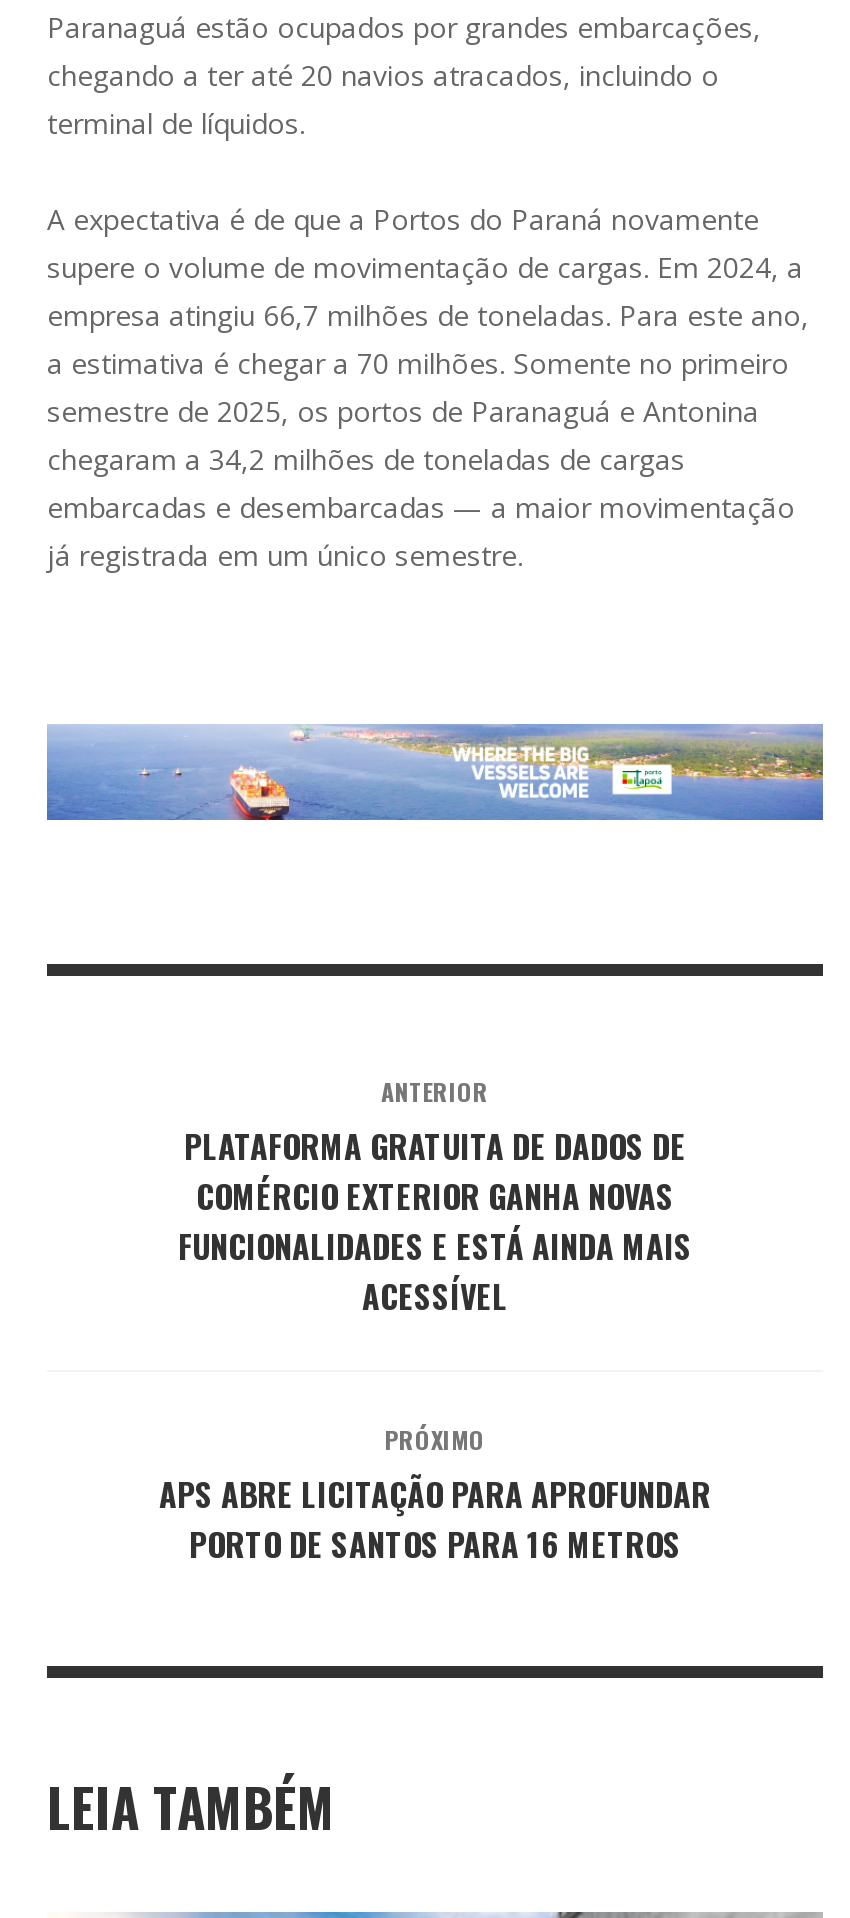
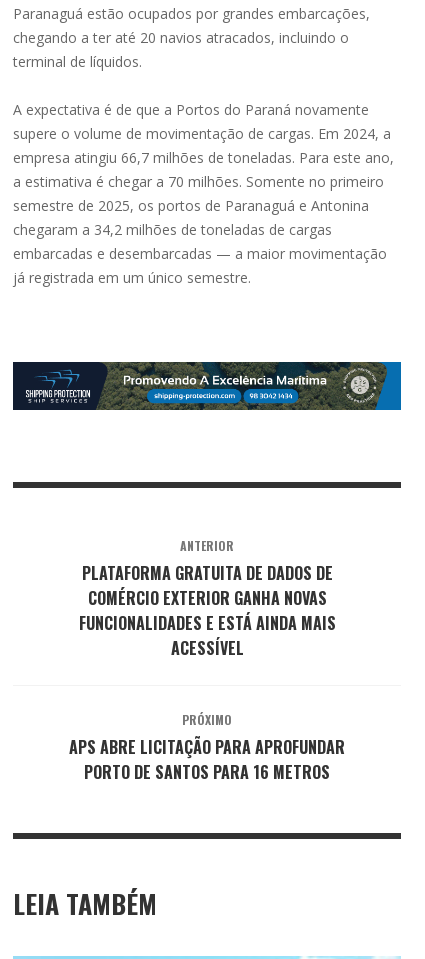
[45,722,825,822] [image] -> [12,361,402,411] [image]

